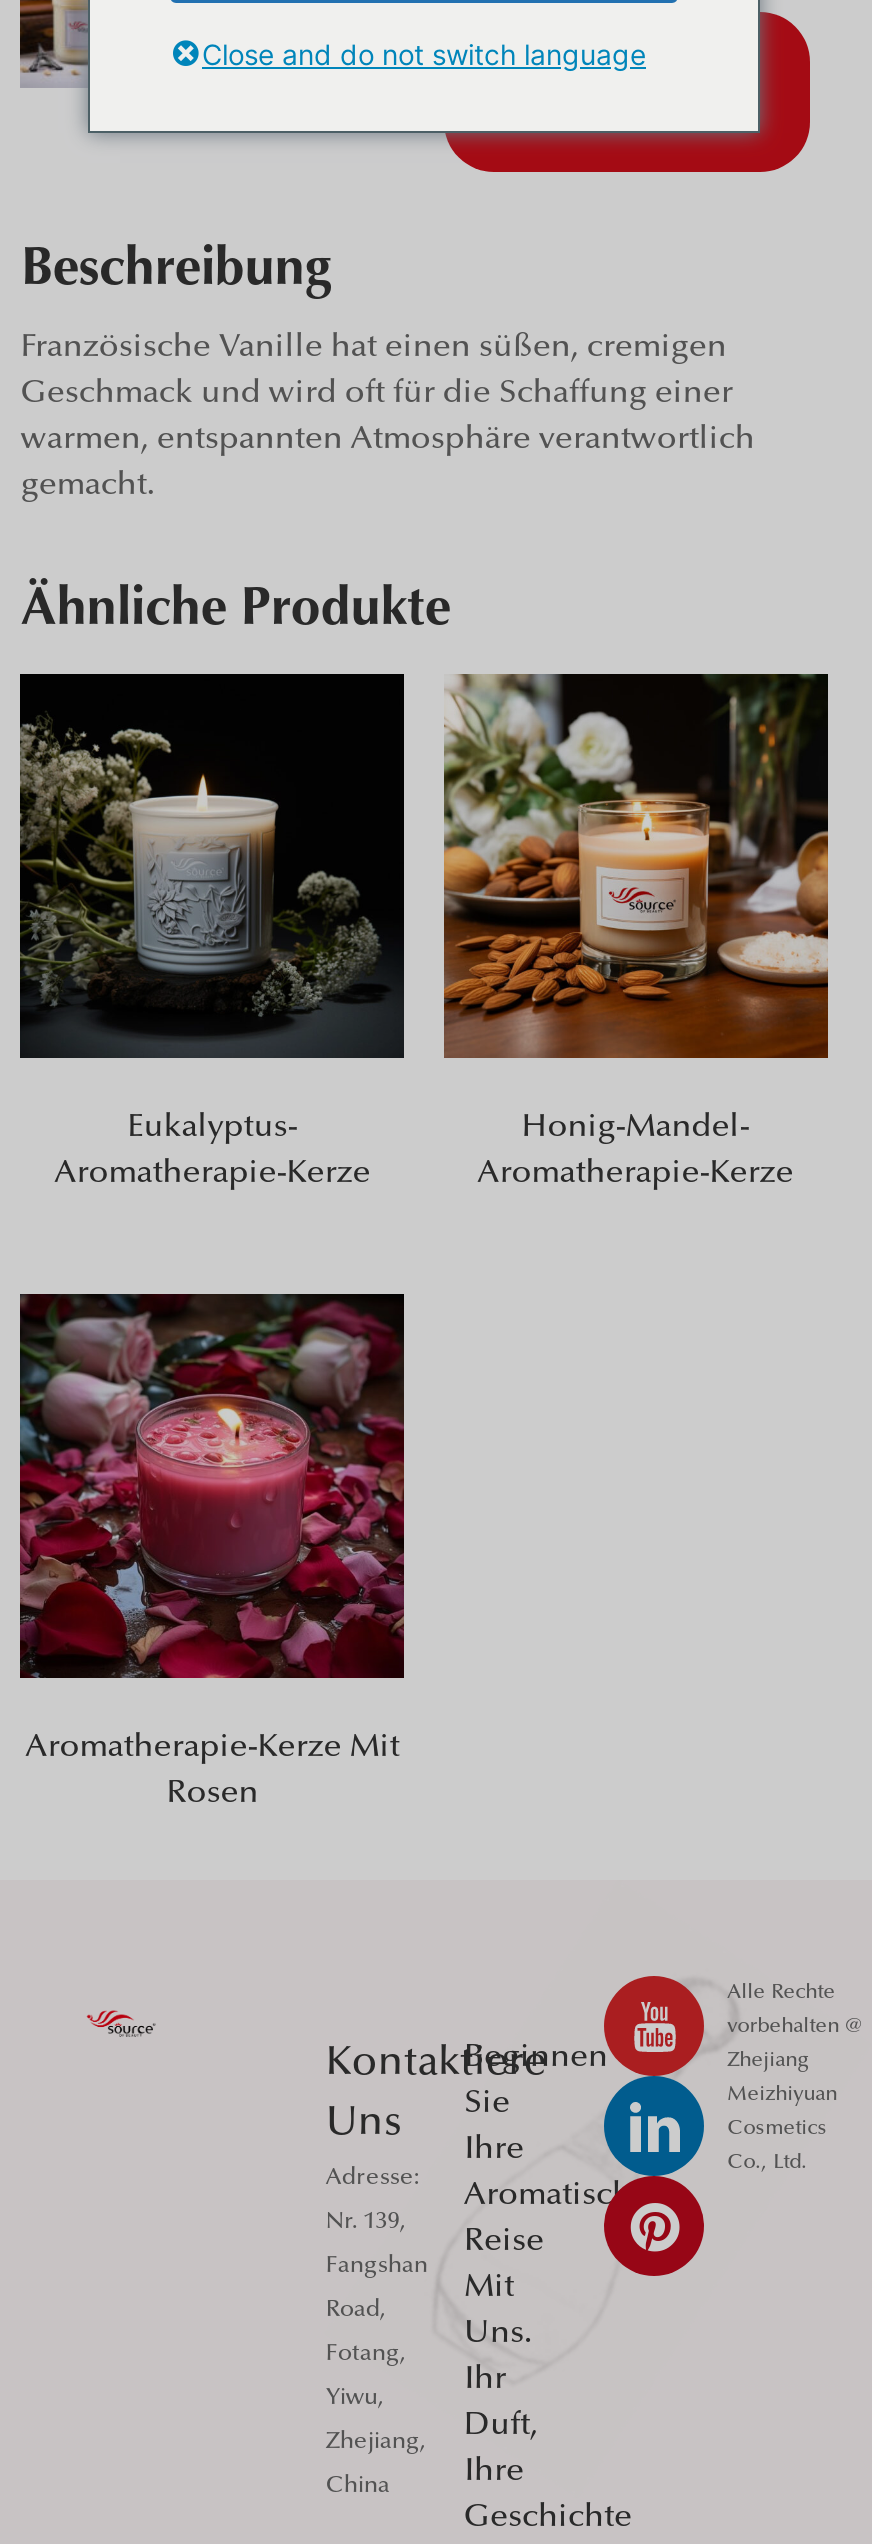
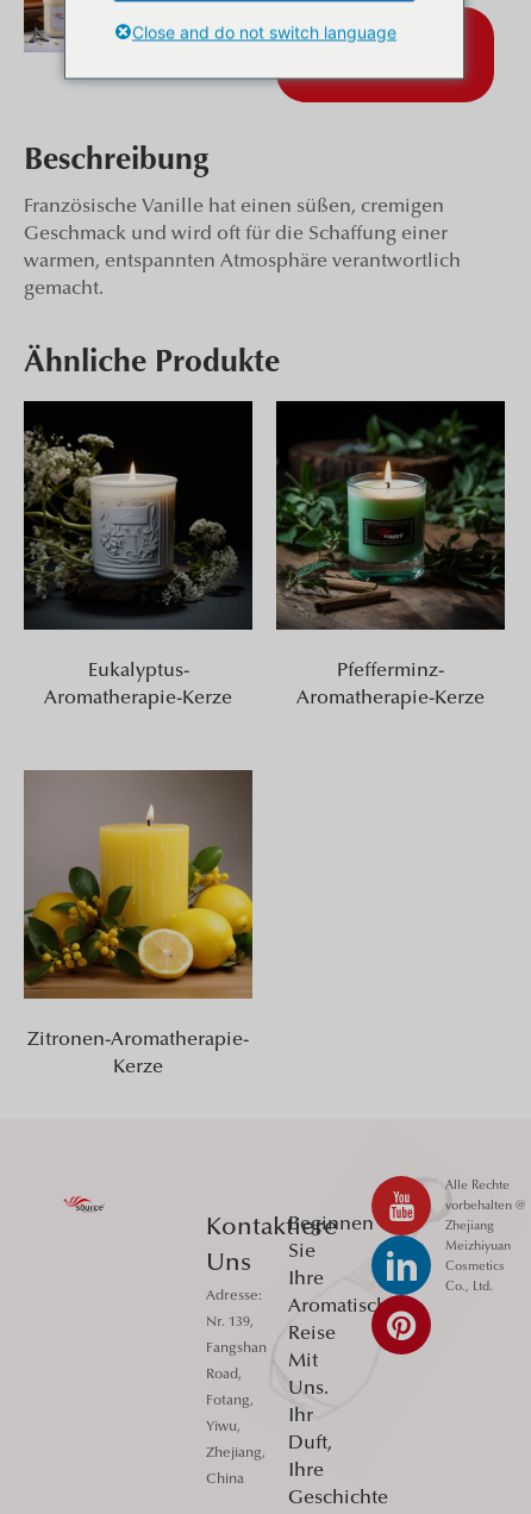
[442,672,830,1144] [image] | Honig-Mandel- -> [275,400,506,681] [image] | Pfefferminz-
[20,1294,406,1810] [image] | Aromatherapie-Kerze Mit | Rosen -> [23,770,254,1077] [image] | Zitronen-Aromatherapie- | Kerze

